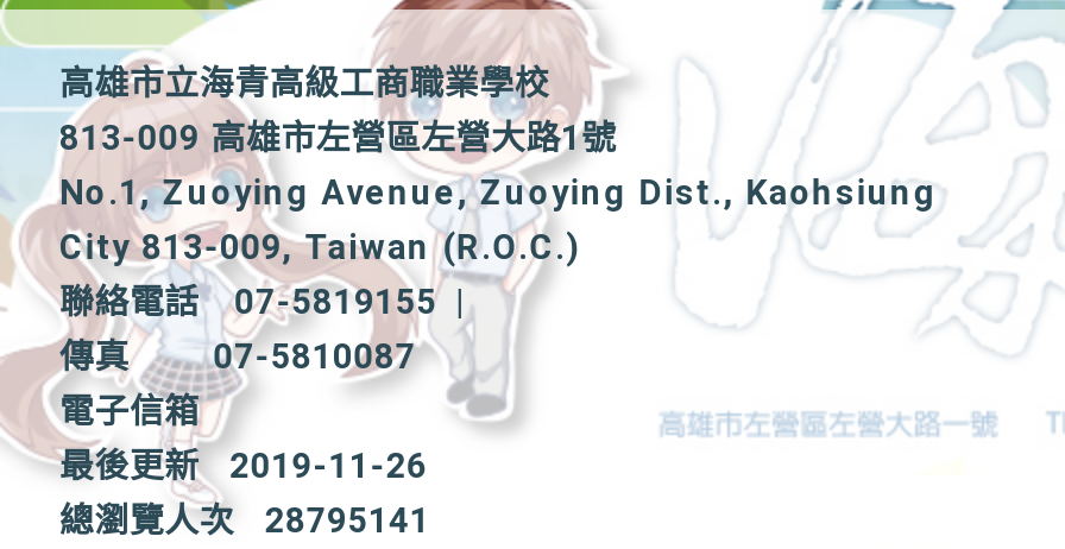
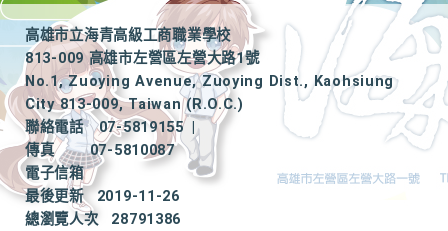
[59,501,431,542] 總瀏覽人次 28795141 -> [25,211,181,228] 總瀏覽人次 28791386

